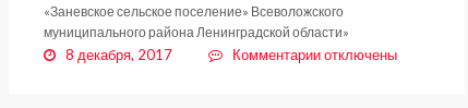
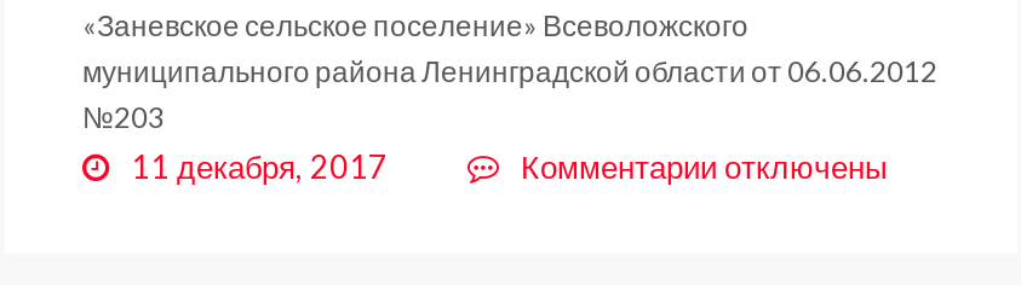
[44,24,349,63] муниципального района Ленинградской области» | 8 декабря, 2017 -> [82,53,937,186] муниципального района Ленинградской области от 06.06.2012 | №203 | 11 декабря, 2017

